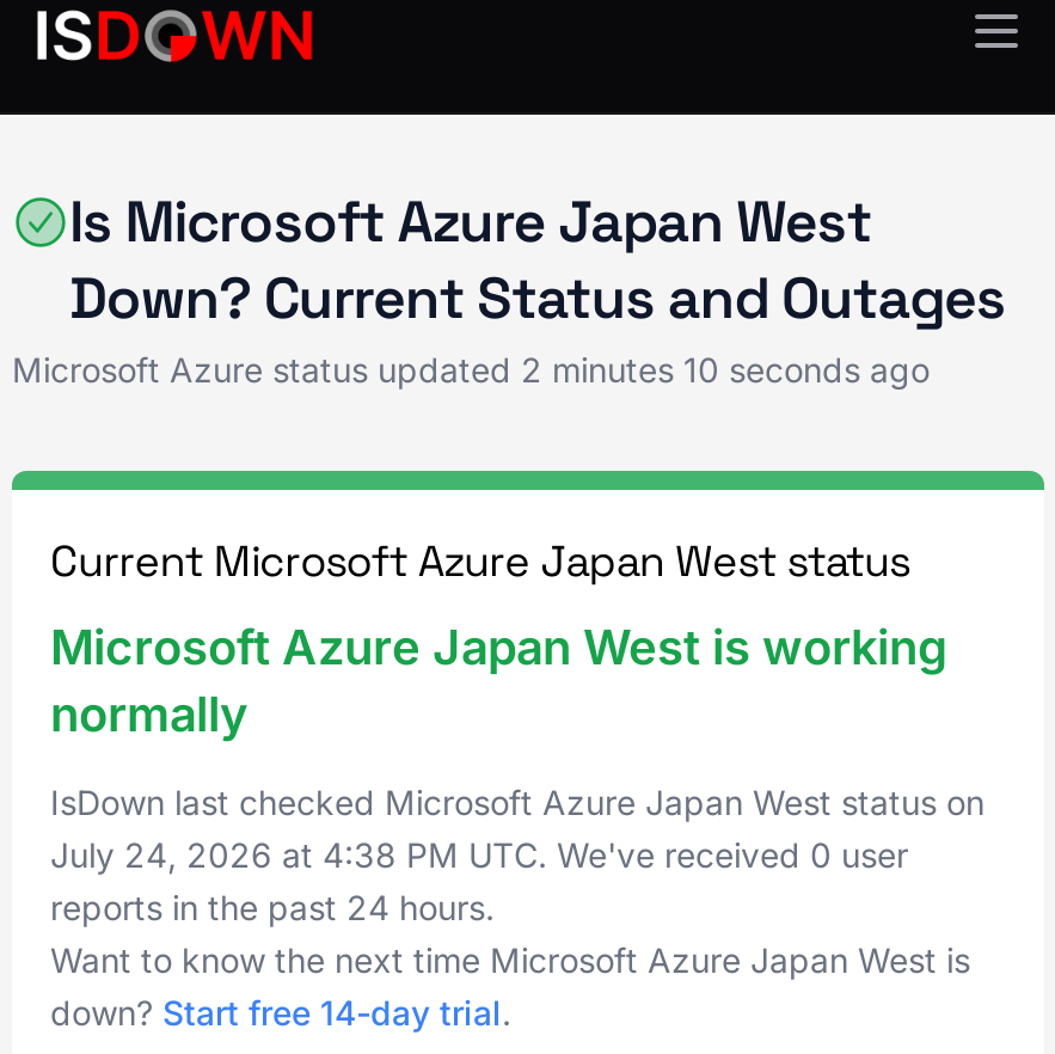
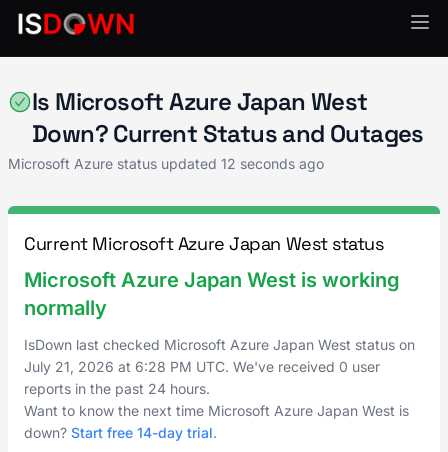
[12,349,930,390] Microsoft Azure status updated 2 minutes 10 seconds ago -> [8,155,324,172] Microsoft Azure status updated 12 seconds ago
[50,834,908,875] July 24, 2026 at 4:38 PM UTC. We've received 0 user -> [24,358,380,375] July 21, 2026 at 6:28 PM UTC. We've received 0 user

